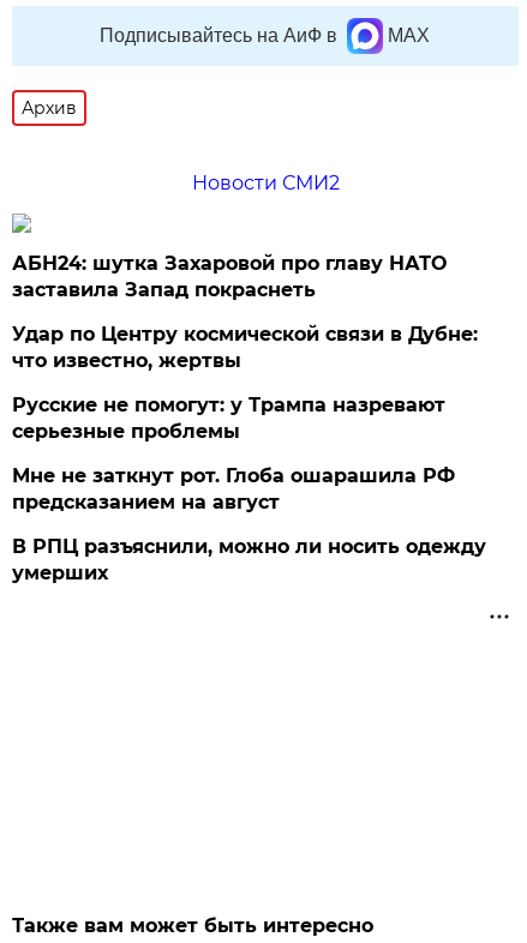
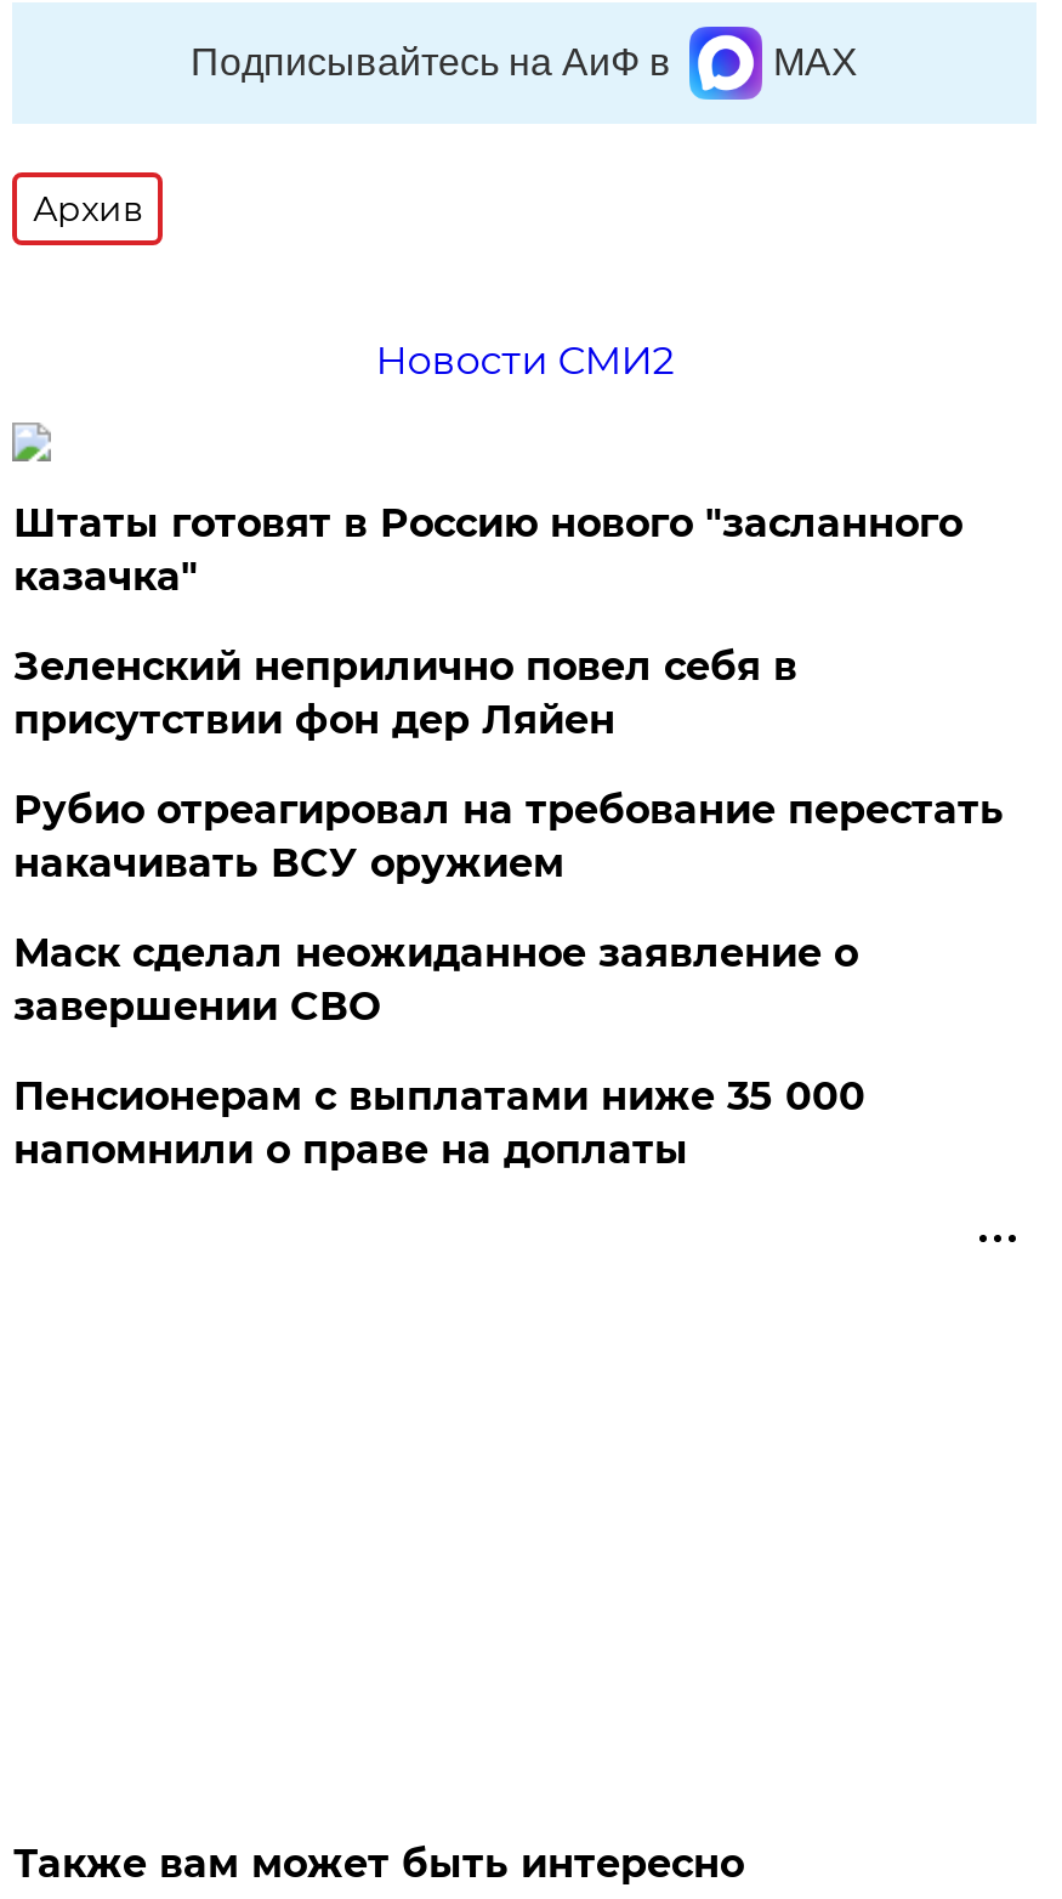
[12,252,447,301] АБН24: шутка Захаровой про главу НАТО | заставила Запад покраснеть -> [13,500,962,600] Штаты готовят в Россию нового "засланного | казачка"
[12,323,478,372] Удар по Центру космической связи в Дубне: | что известно, жертвы -> [13,644,797,743] Зеленский неприлично повел cебя в | присутствии фон дер Ляйен
[12,394,446,443] Русские не помогут: у Трампа назревают | серьезные проблемы -> [13,787,1003,886] Рубио отреагировал на требование перестать | накачивать ВСУ оружием
[12,464,455,513] Мне не заткнут рот. Глоба ошарашила РФ | предсказанием на август -> [13,930,858,1030] Маск сделал неожиданное заявление о | завершении СВО
[12,535,487,584] В РПЦ разъяснили, можно ли носить одежду | умерших -> [13,1073,865,1173] Пенсионерам с выплатами ниже 35 000 | напомнили о праве на доплаты

